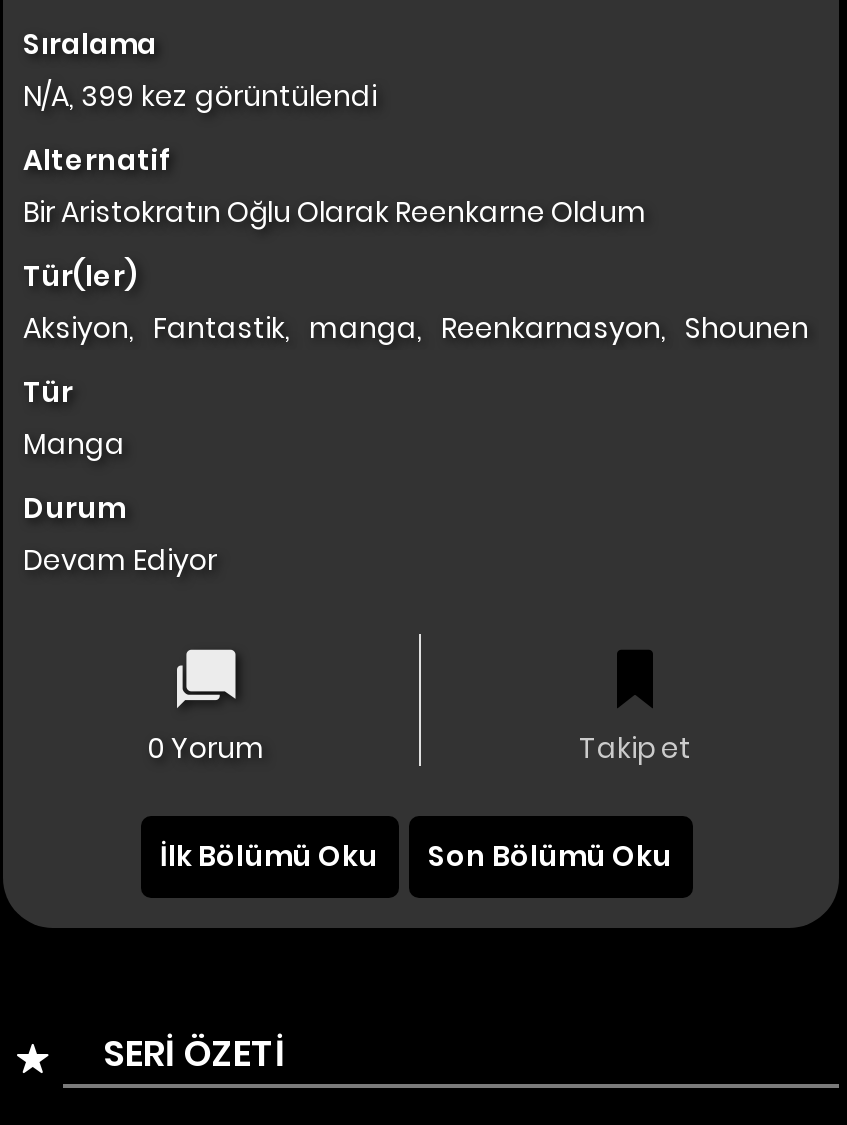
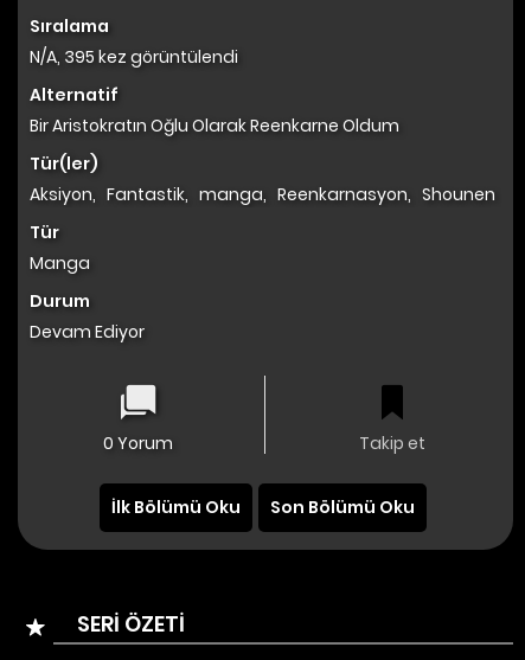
[23,77,377,117] N/A, 399 kez görüntülendi -> [30,46,238,69] N/A, 395 kez görüntülendi

